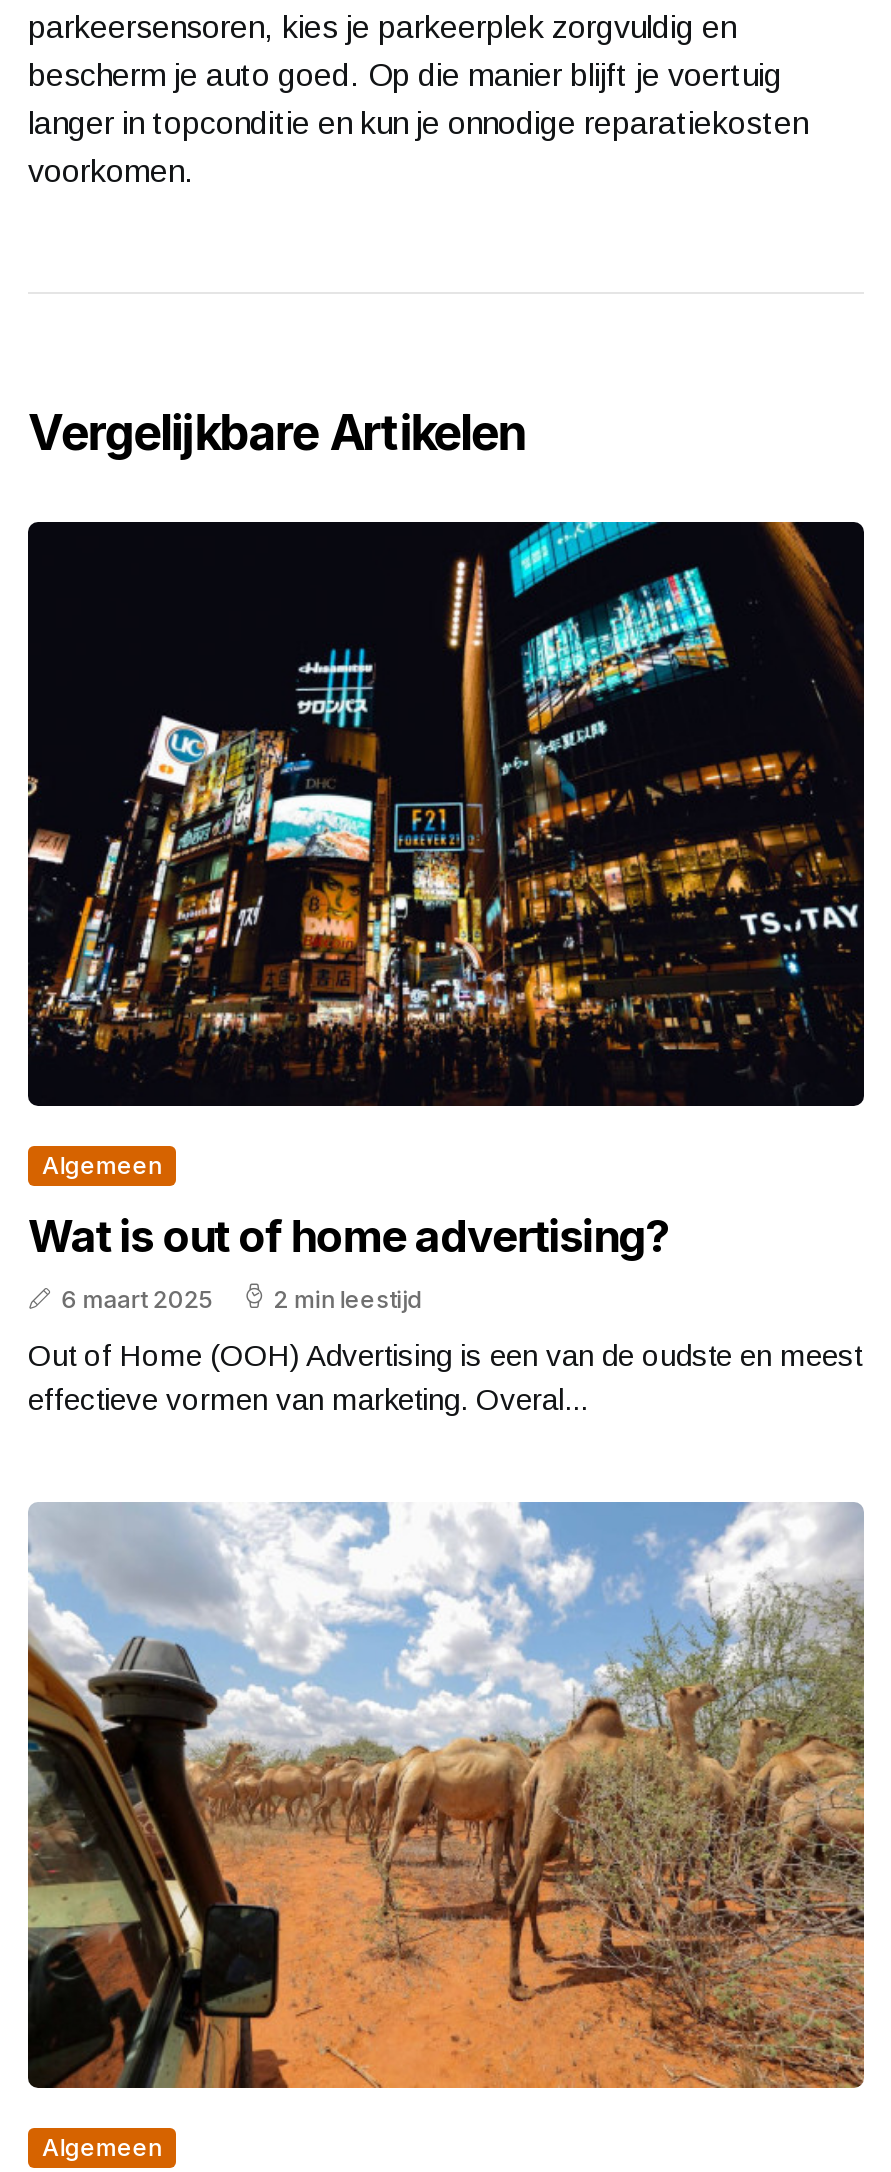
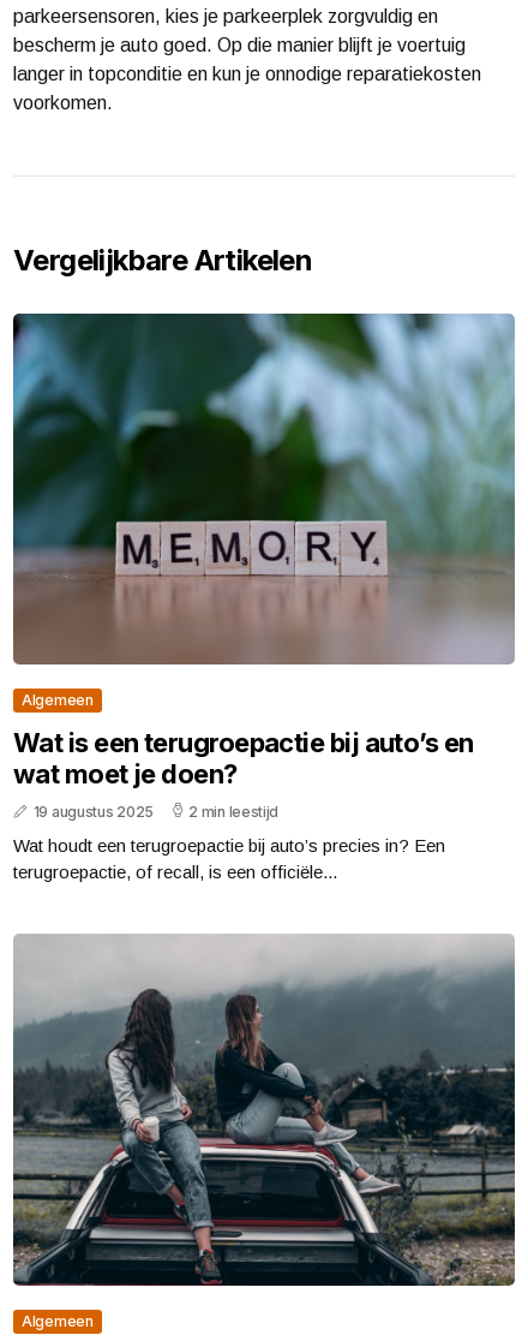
[26,520,866,1108] [image] -> [12,312,516,666] [image]
[28,1211,668,1315] Wat is out of home advertising? | 6 maart 2025 -> [13,727,474,821] Wat is een terugroepactie bij auto’s en | wat moet je doen? | 19 augustus 2025
[28,1339,862,1417] Out of Home (OOH) Advertising is een van de oudste en meest | effectieve vormen van marketing. Overal... -> [13,835,445,882] Wat houdt een terugroepactie bij auto’s precies in? Een | terugroepactie, of recall, is een officiële...
[26,1502,866,2090] [image] -> [12,934,516,1287] [image]

